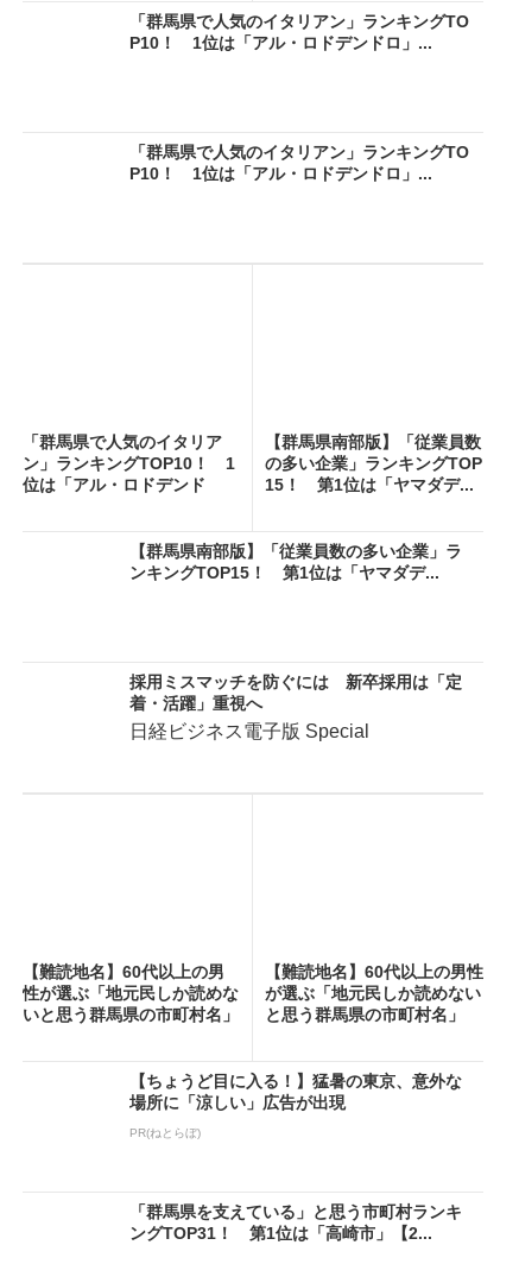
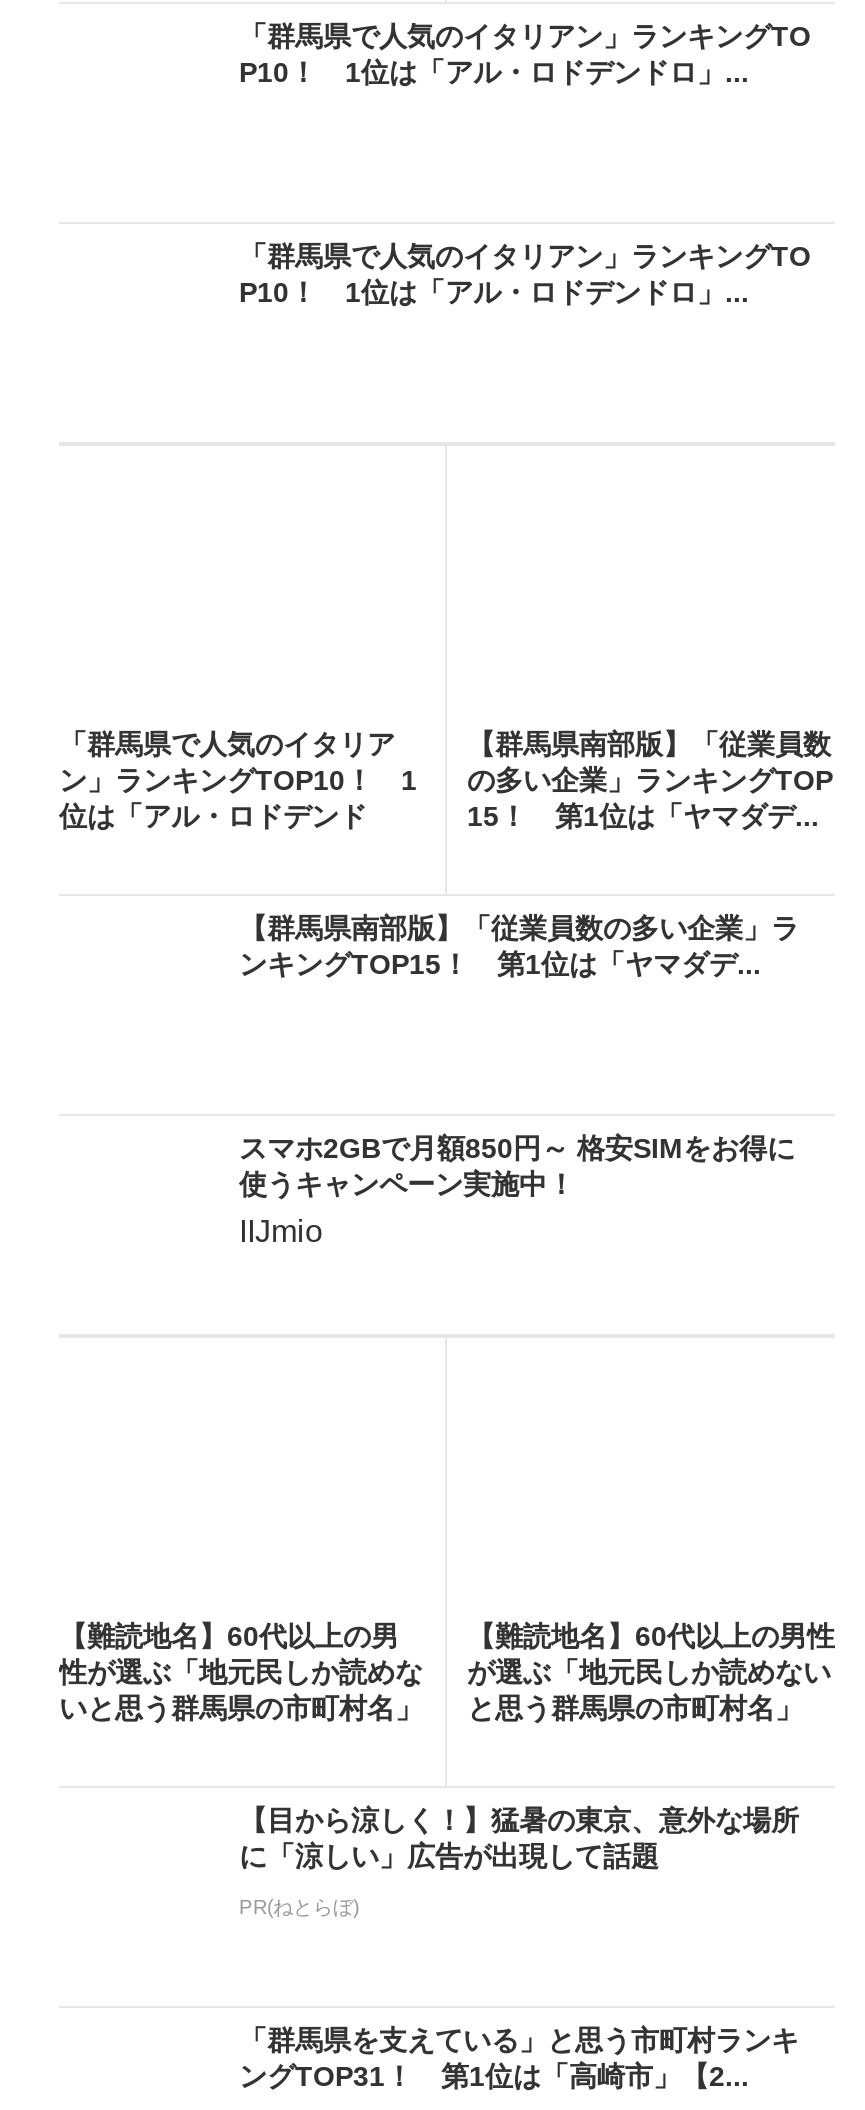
[129,672,462,741] 採用ミスマッチを防ぐには 新卒採用は「定 | 着・活躍」重視へ | 日経ビジネス電子版 Special -> [239,1131,795,1247] スマホ2GBで月額850円～ 格安SIMをお得に | 使うキャンペーン実施中！ | IIJmio
[129,1071,462,1112] 【ちょうど目に入る！】猛暑の東京、意外な | 場所に「涼しい」広告が出現 -> [239,1803,799,1871] 【目から涼しく！】猛暑の東京、意外な場所 | に「涼しい」広告が出現して話題

